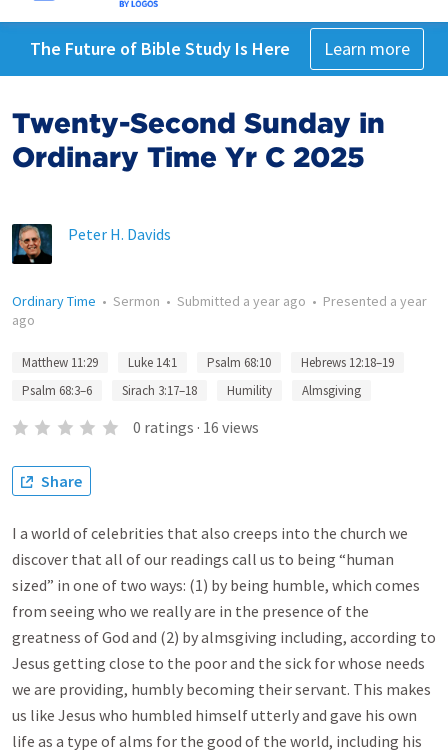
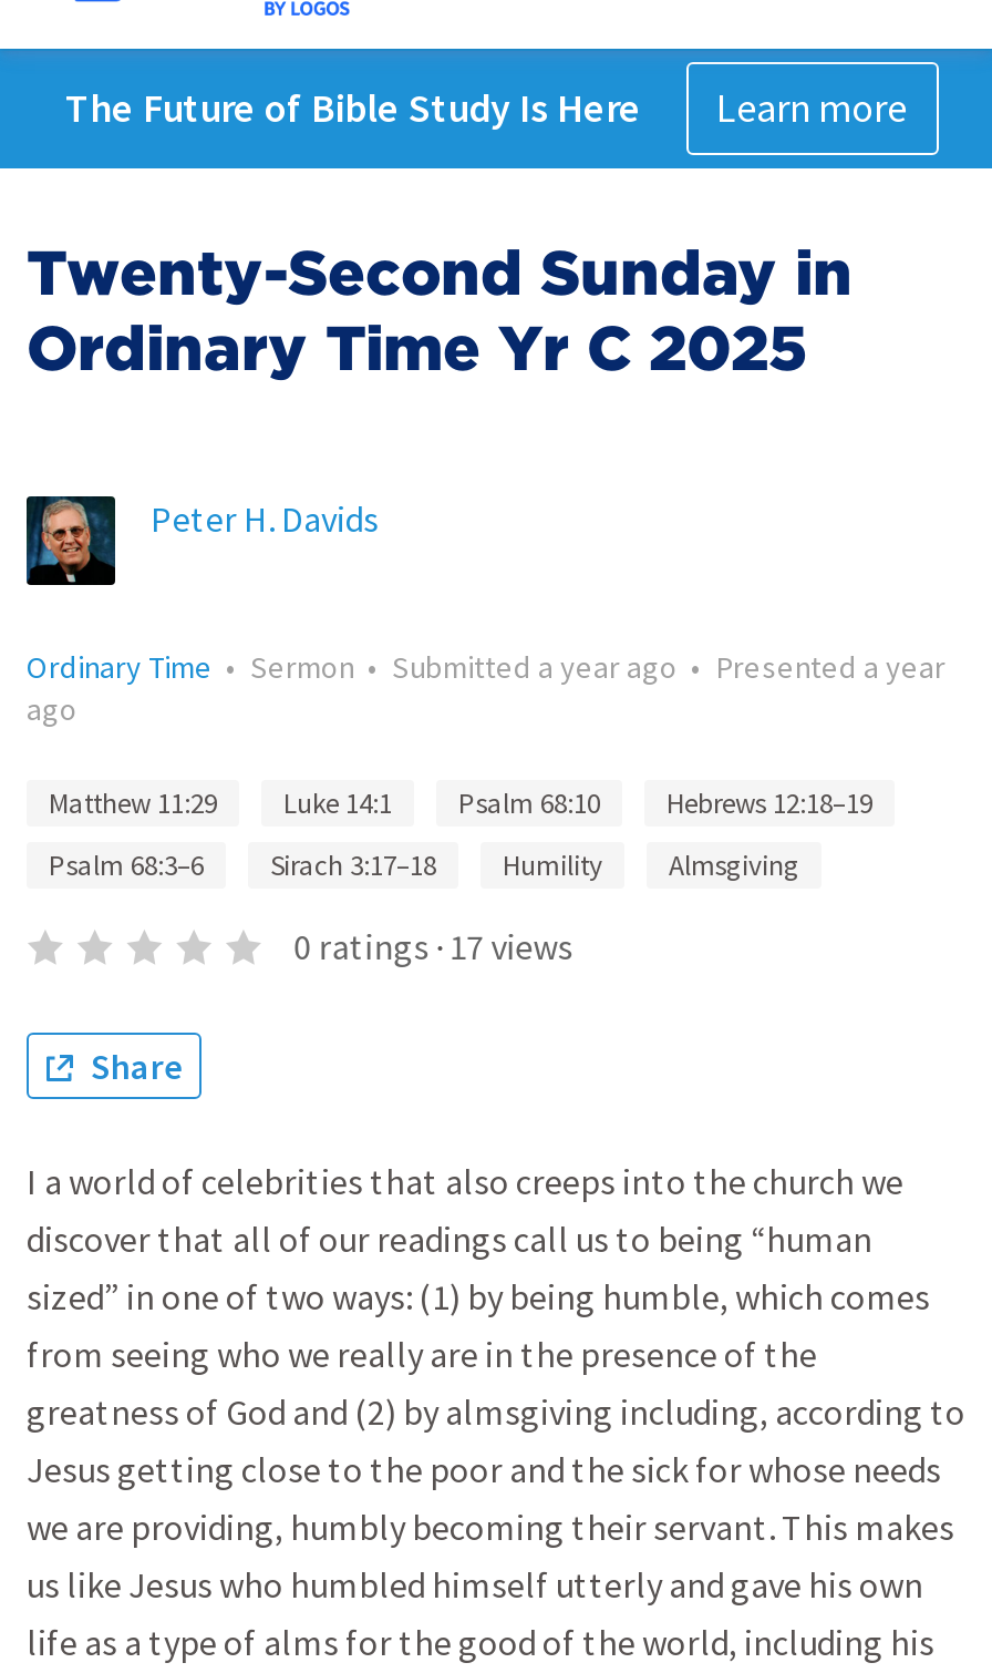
[133,417,259,437] 0 ratings · 16 views -> [294,924,573,968] 0 ratings · 17 views

